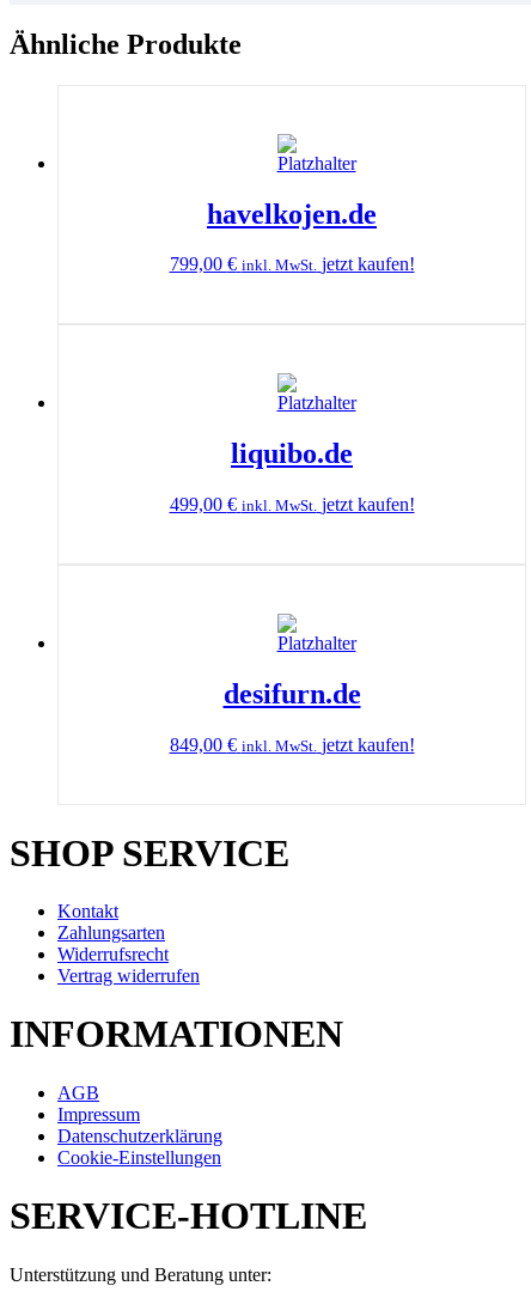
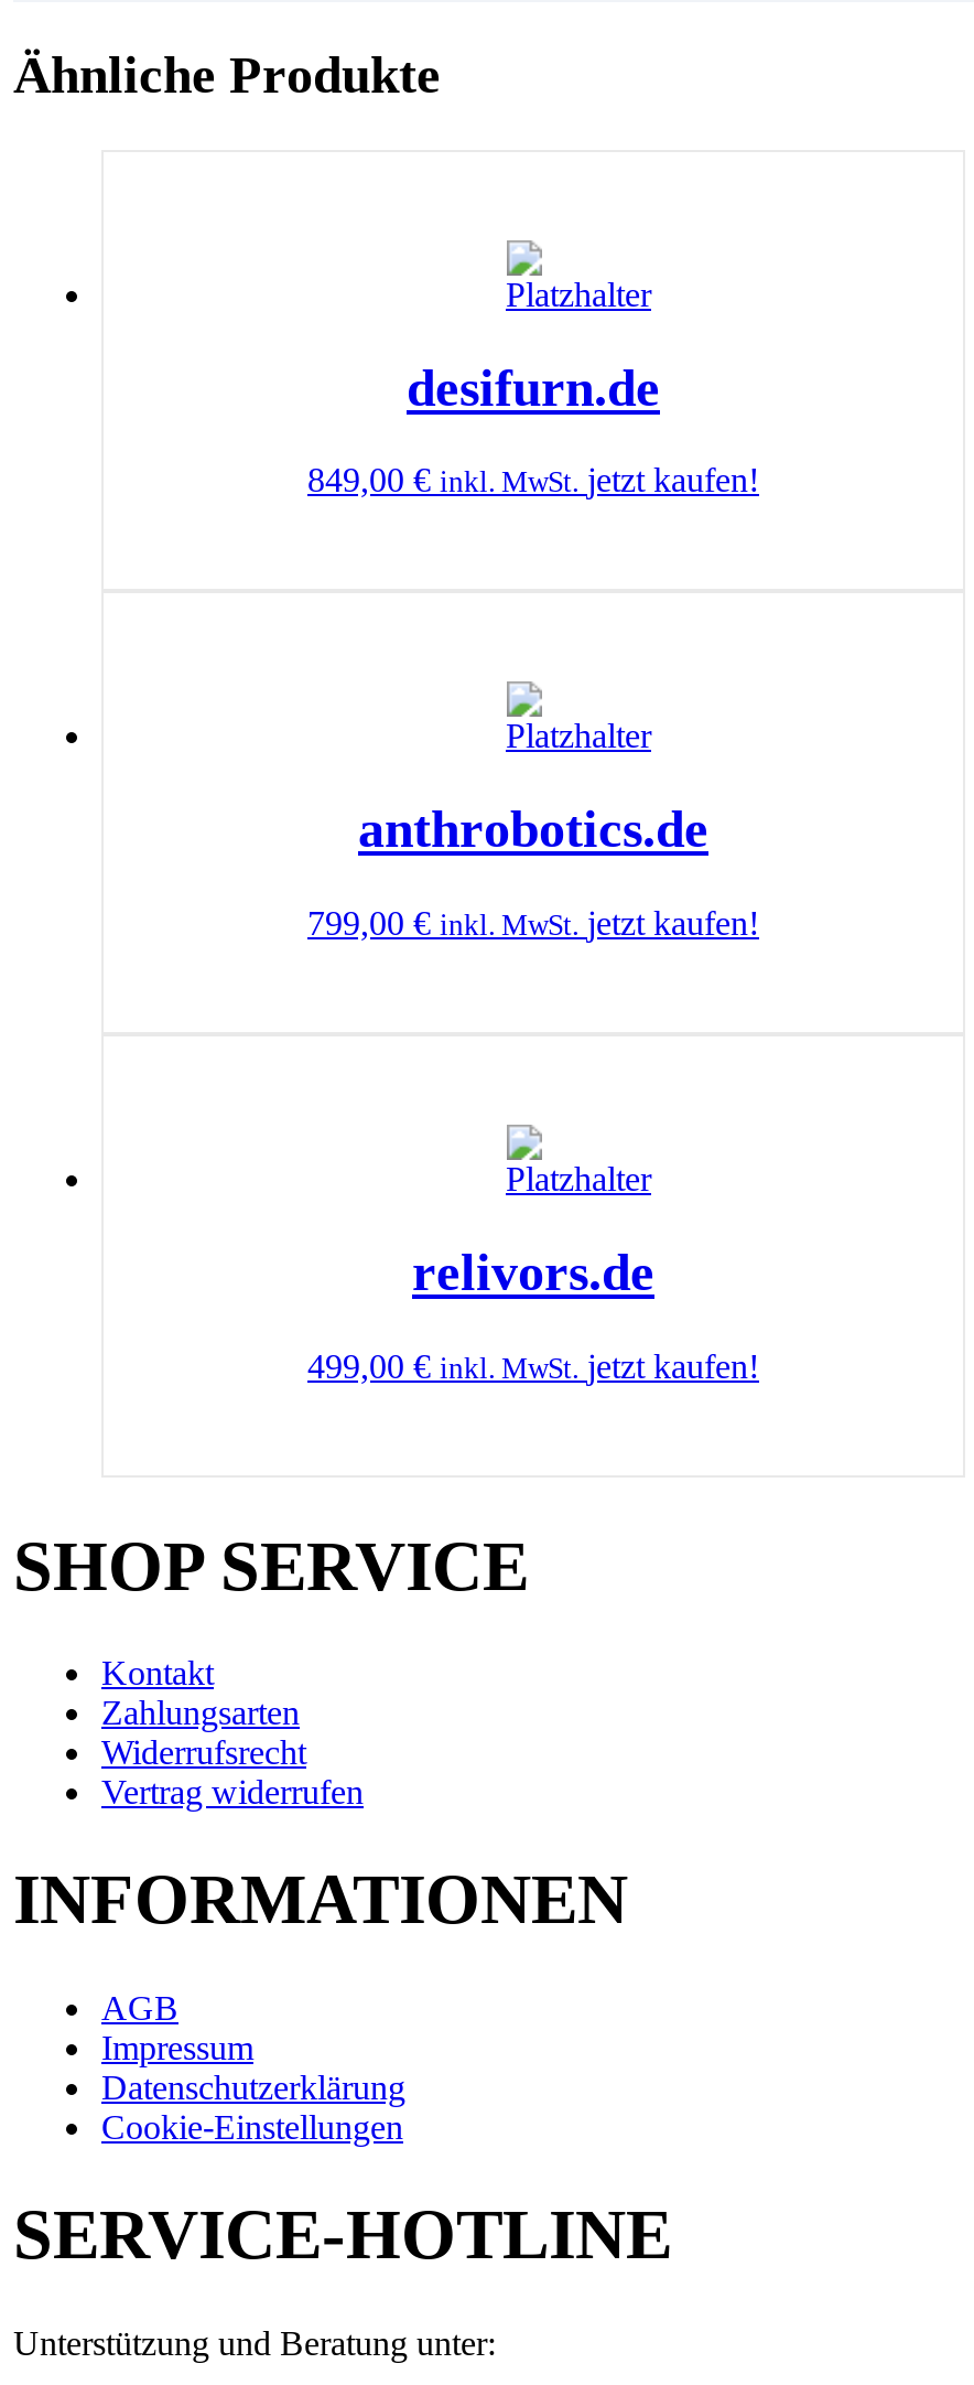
[207,198,377,229] havelkojen.de -> none
moved [169,254,414,275] -> [307,905,759,942]: 799,00 € inkl. MwSt. jetzt kaufen!
[231,438,353,469] liquibo.de -> none
moved [169,494,414,515] -> [307,1348,759,1385]: 499,00 € inkl. MwSt. jetzt kaufen!
moved [169,679,414,755] -> [307,358,759,499]: desifurn.de | 849,00 € inkl. MwSt. jetzt kaufen!
none -> [358,801,708,859] anthrobotics.de
none -> [412,1244,654,1302] relivors.de

